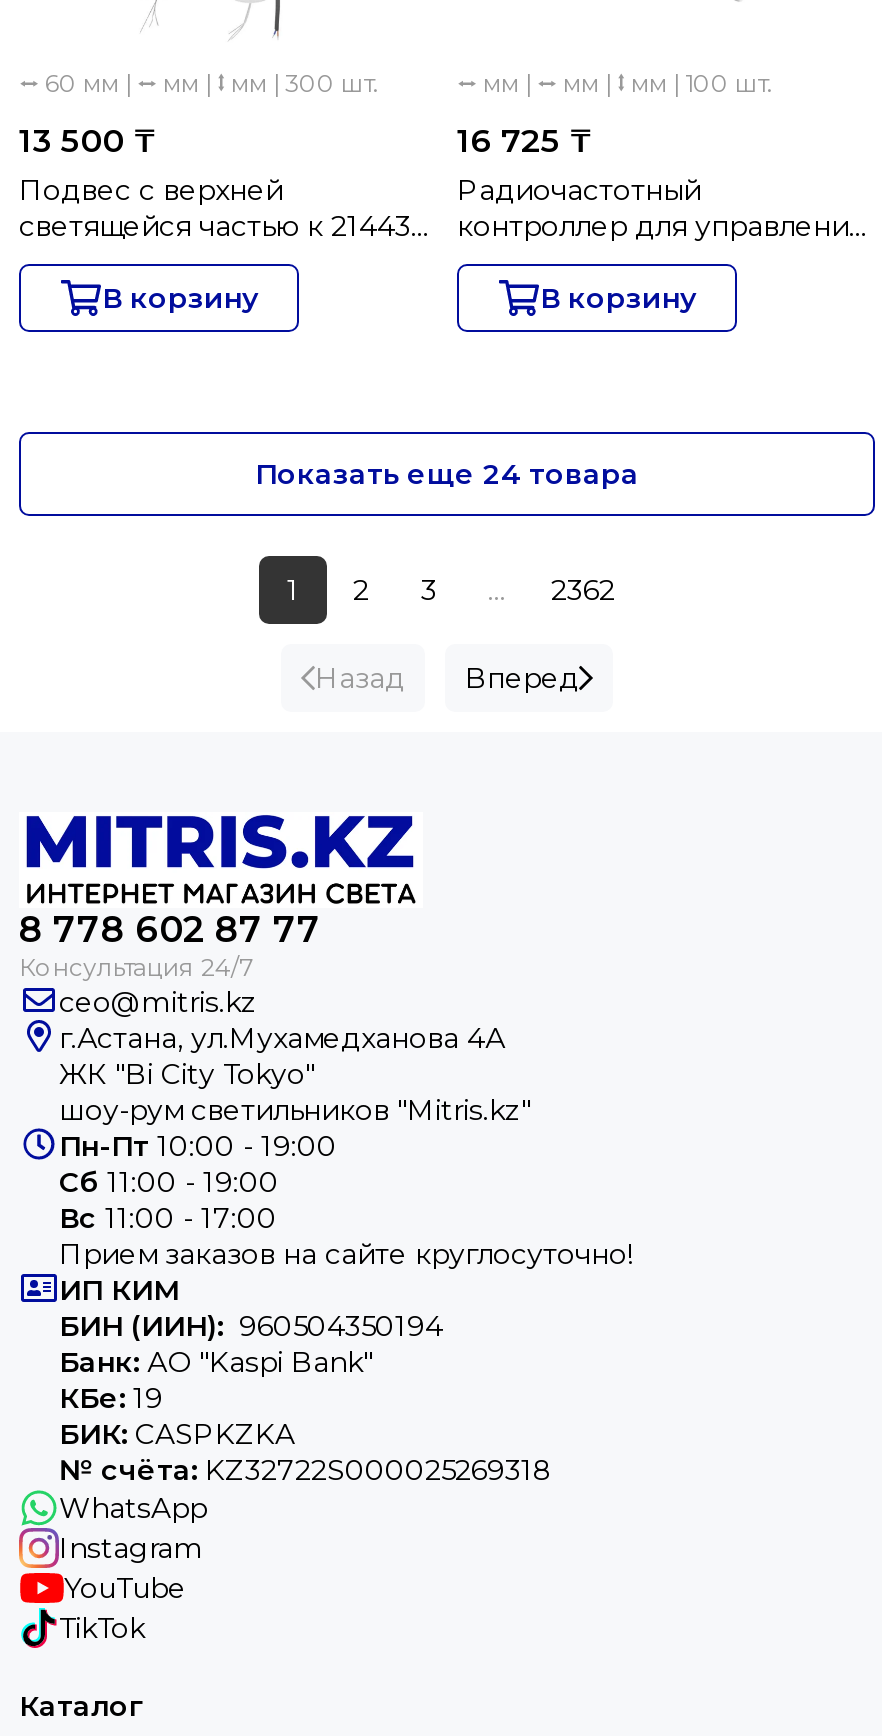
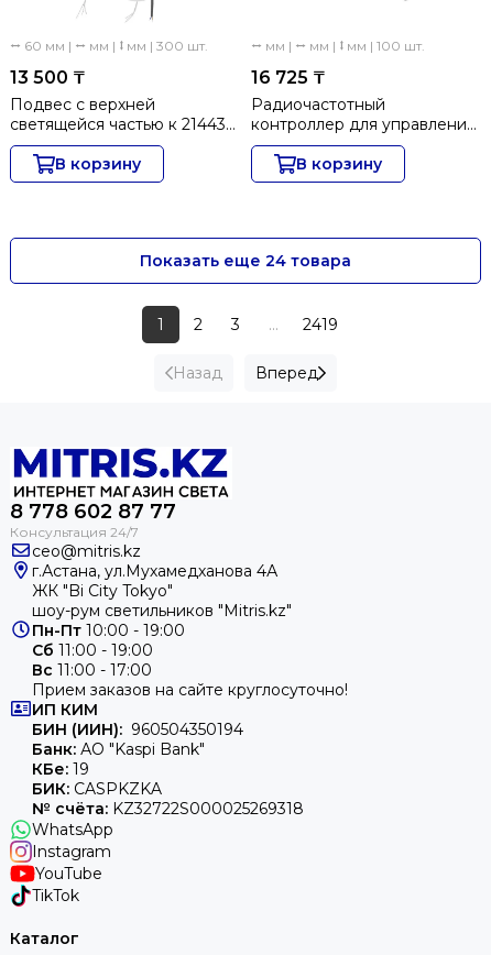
[551,572,615,608] 2362 -> [303,315,338,334] 2419

